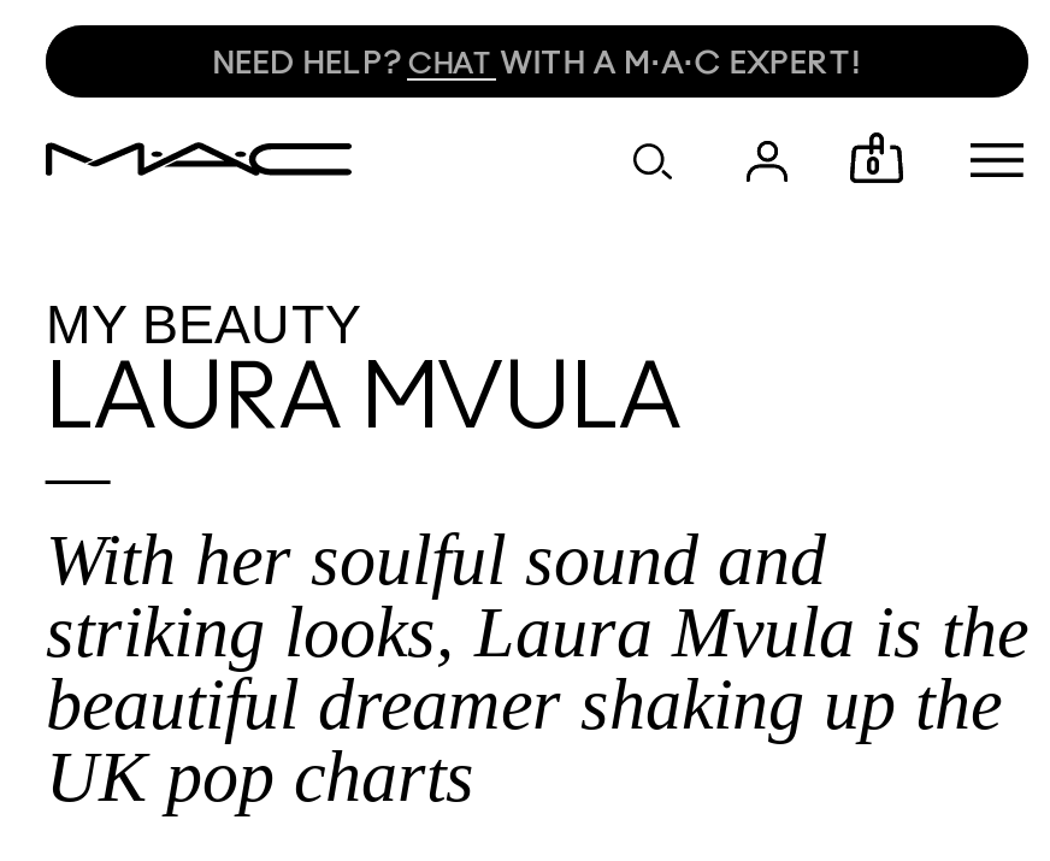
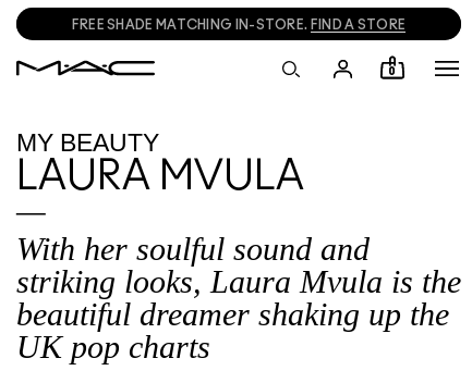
[212,49,862,81] NEED HELP? CHAT WITH A M·A·C EXPERT! -> [72,18,406,32] FREE SHADE MATCHING IN-STORE. FIND A STORE

